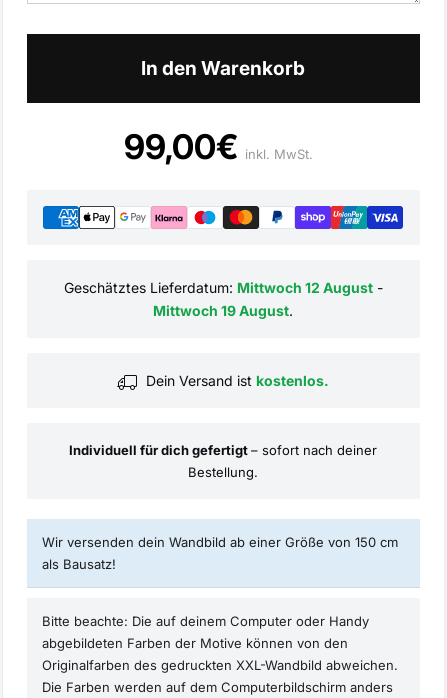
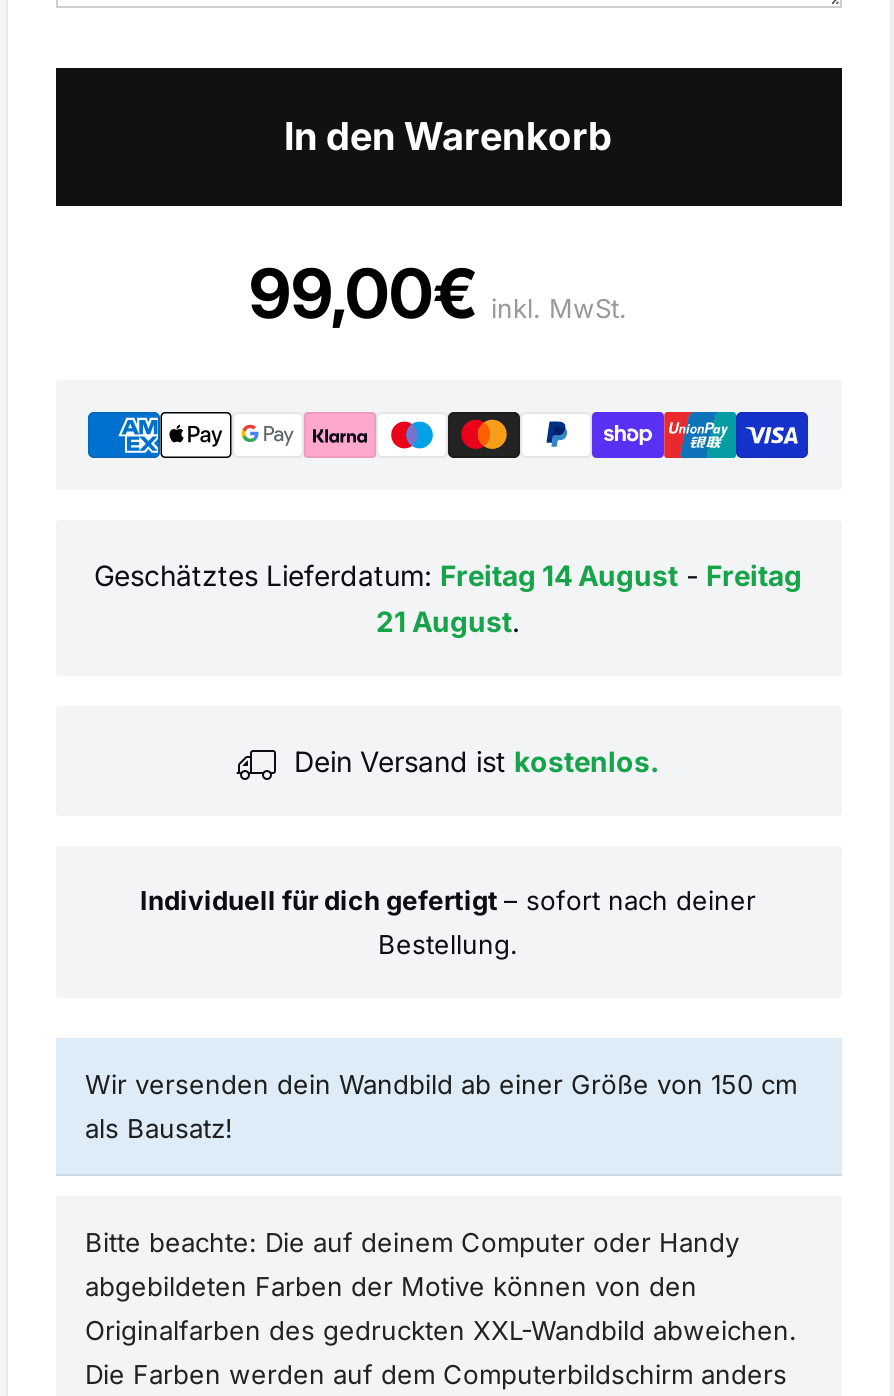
[63,279,382,319] Geschätztes Lieferdatum: Mittwoch 12 August - | Mittwoch 19 August. -> [94,557,802,637] Geschätztes Lieferdatum: Freitag 14 August - Freitag | 21 August.

